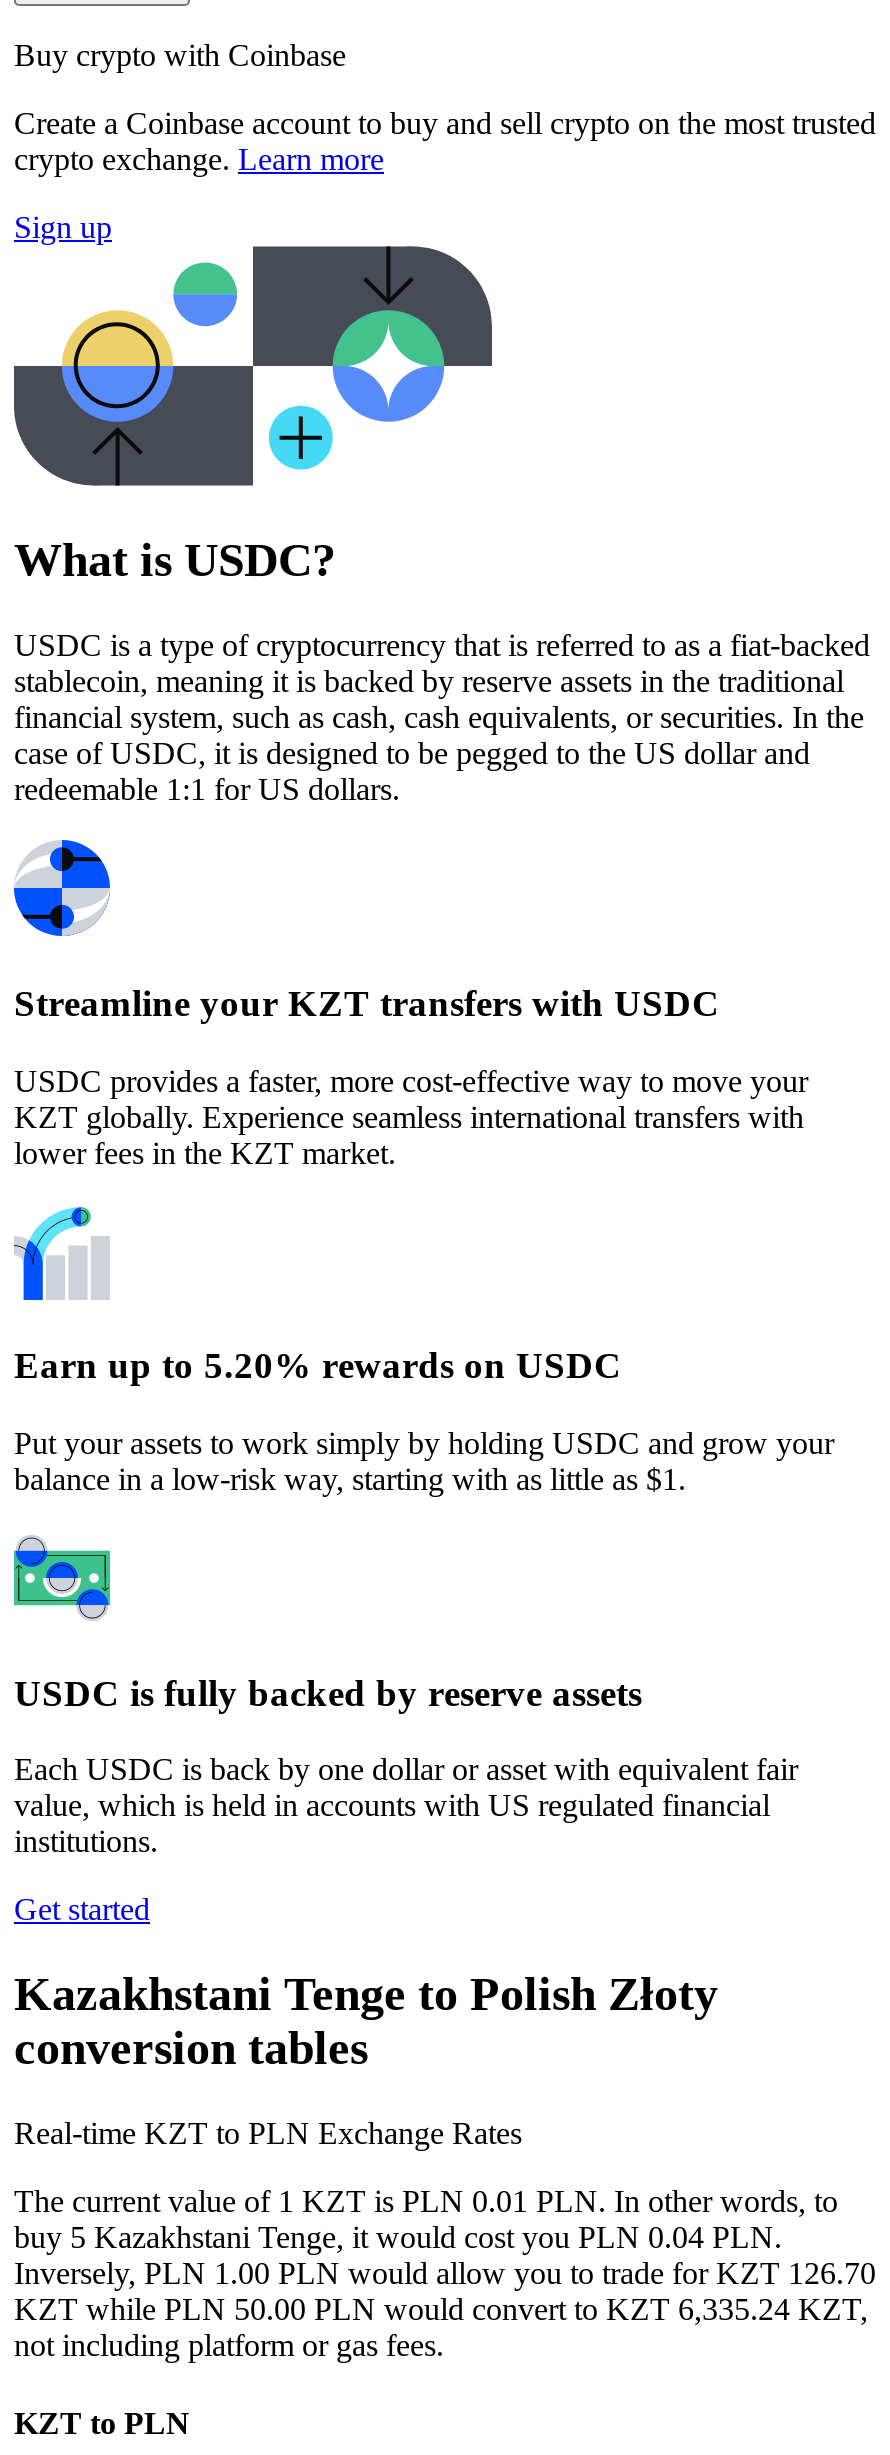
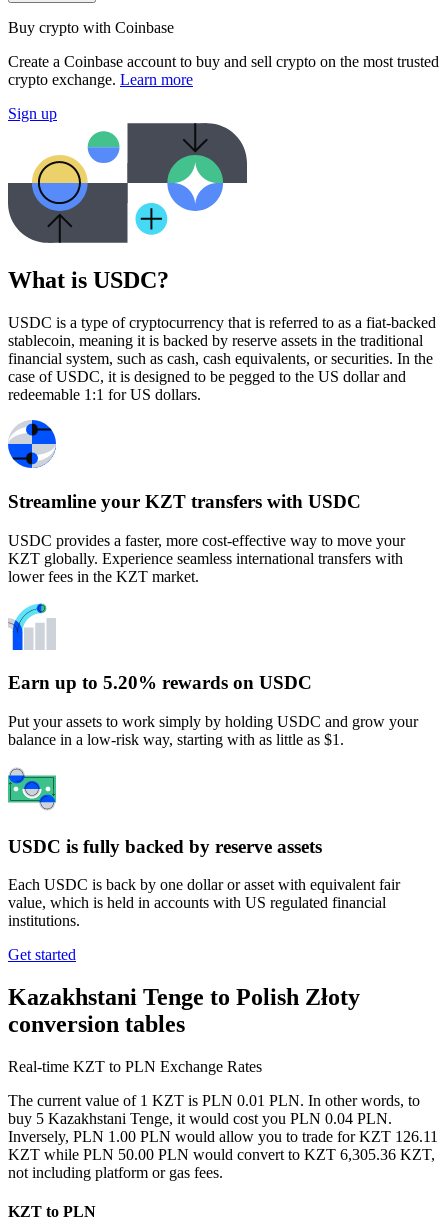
[14,2256,876,2290] Inversely, PLN 1.00 PLN would allow you to trade for KZT 126.70 -> [8,1128,438,1145] Inversely, PLN 1.00 PLN would allow you to trade for KZT 126.11
[14,2292,868,2326] KZT while PLN 50.00 PLN would convert to KZT 6,335.24 KZT, -> [8,1146,435,1163] KZT while PLN 50.00 PLN would convert to KZT 6,305.36 KZT,

